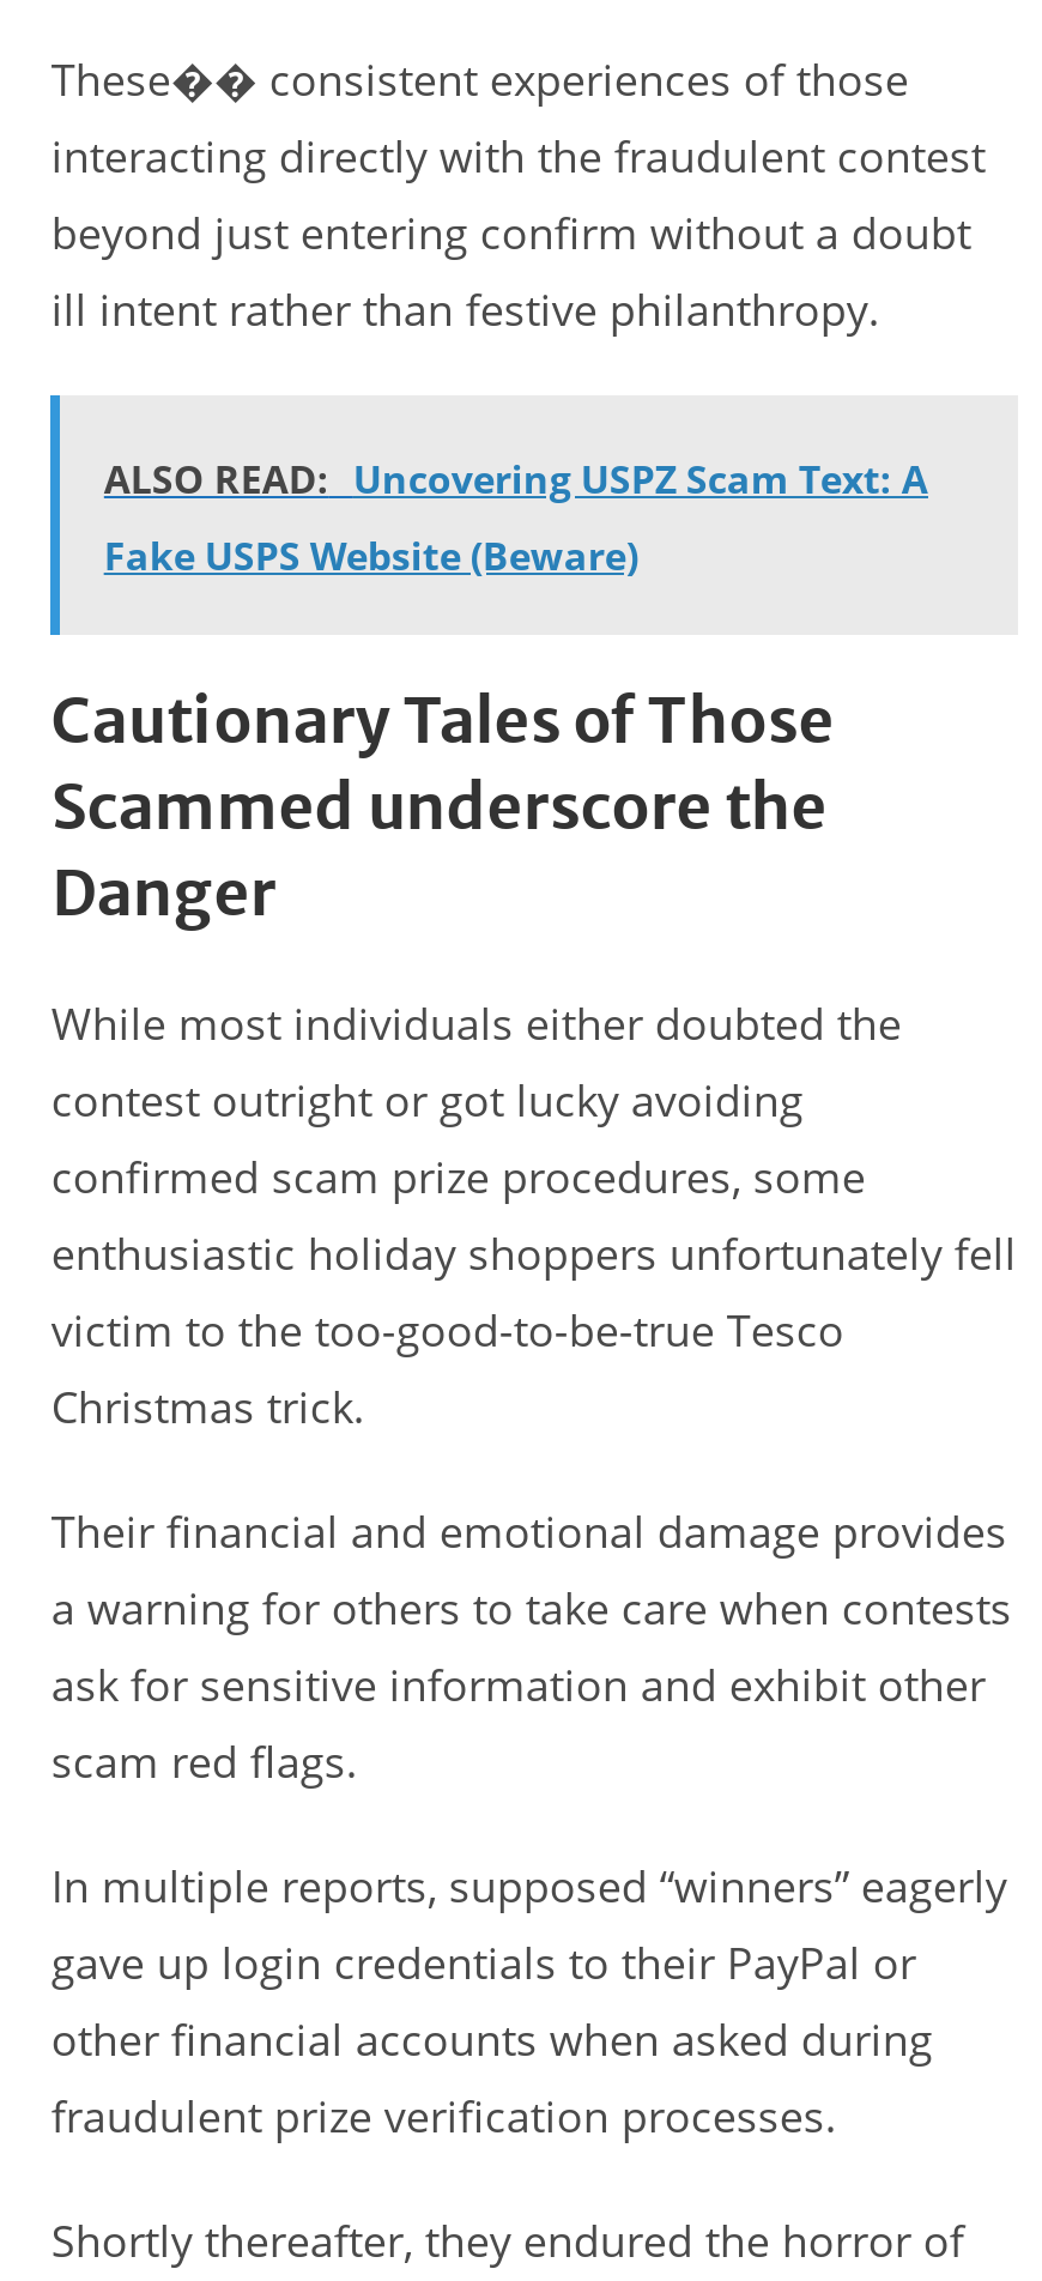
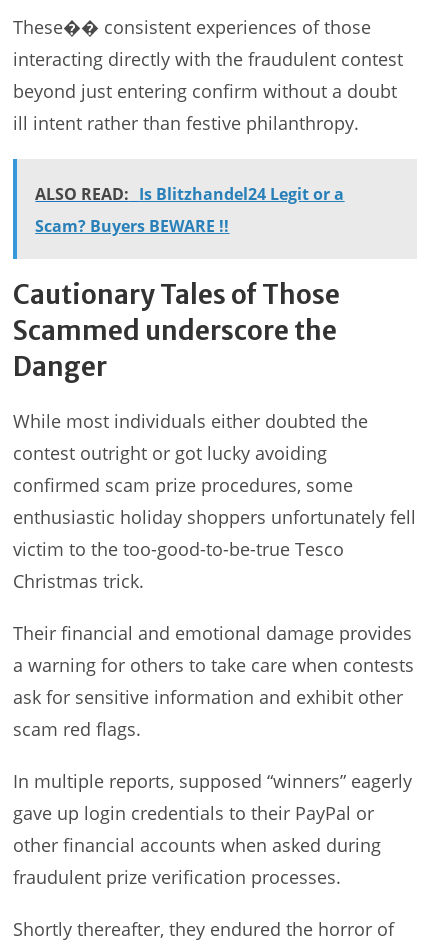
[104,453,928,506] ALSO READ: Uncovering USPZ Scam Text: A -> [35,183,344,205] ALSO READ: Is Blitzhandel24 Legit or a
[104,530,638,582] Fake USPS Website (Beware) -> [35,215,229,237] Scam? Buyers BEWARE !!

